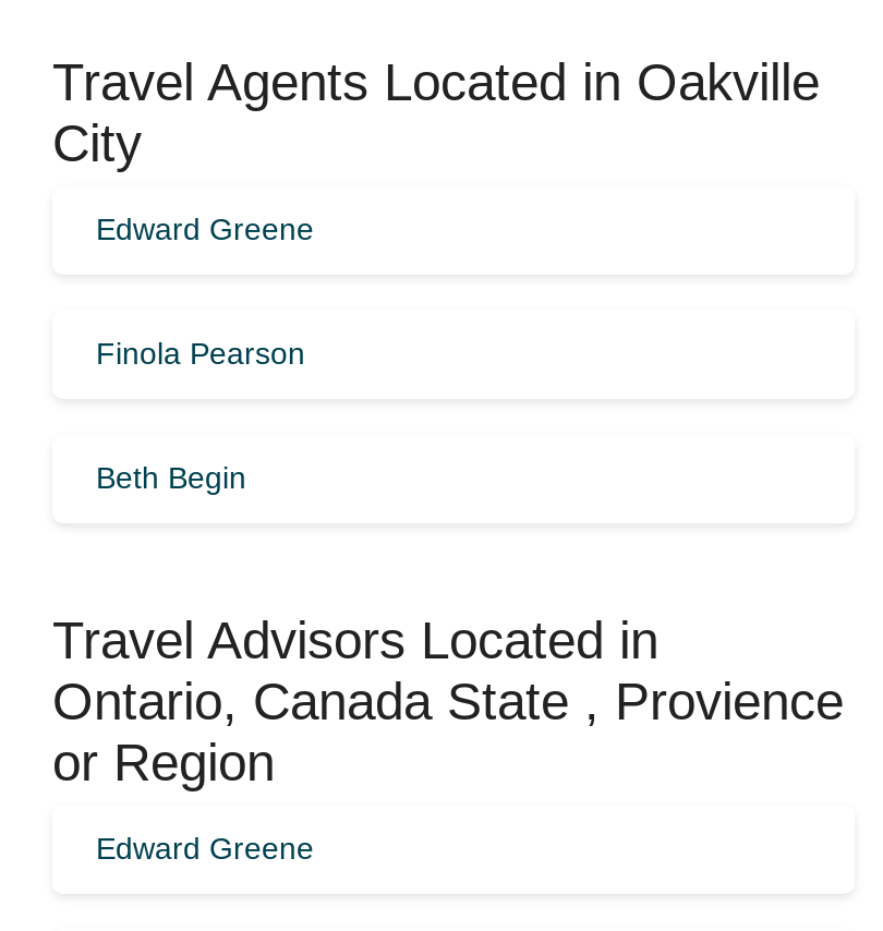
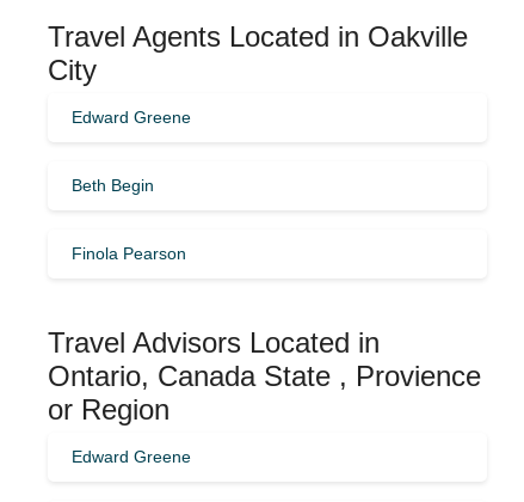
moved [96,335,305,370] -> [72,244,186,263]: Finola Pearson
moved [96,460,246,494] -> [72,175,154,195]: Beth Begin

